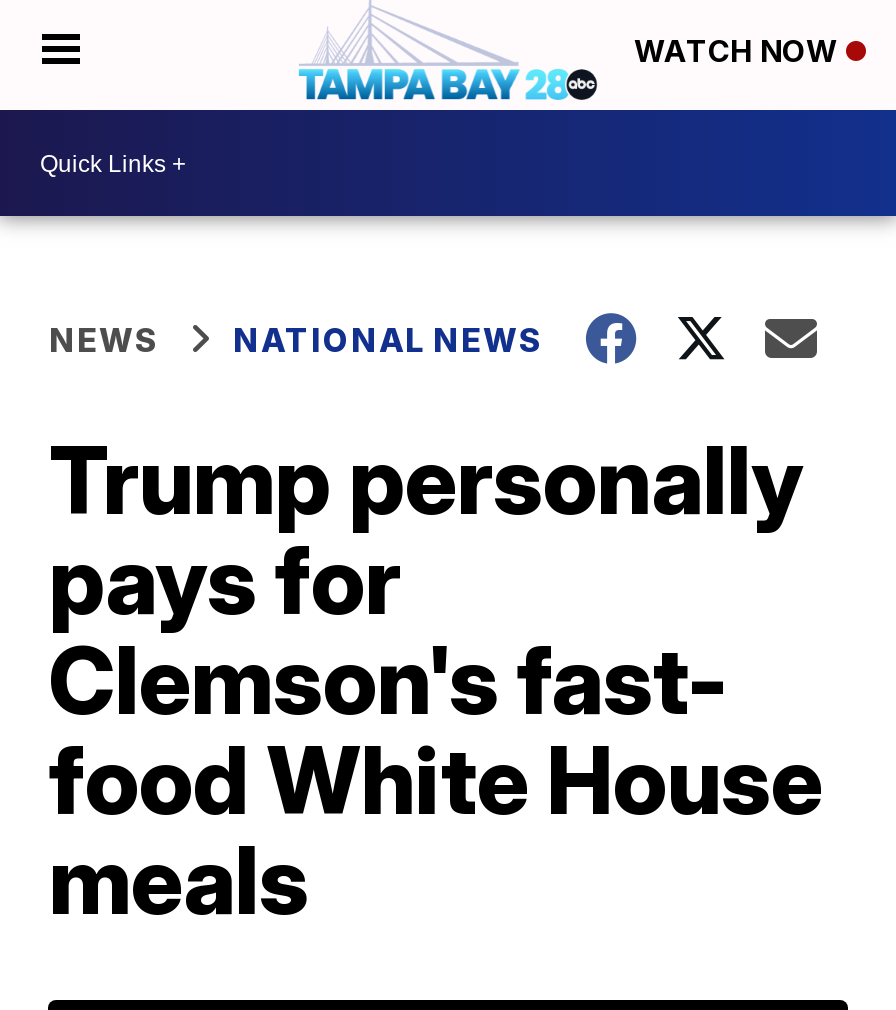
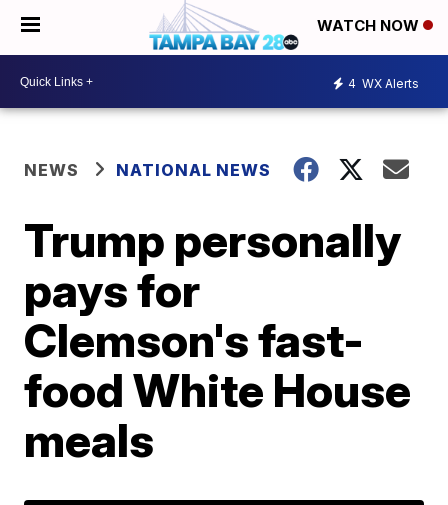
none -> [348,75,419,90] 4 WX Alerts

